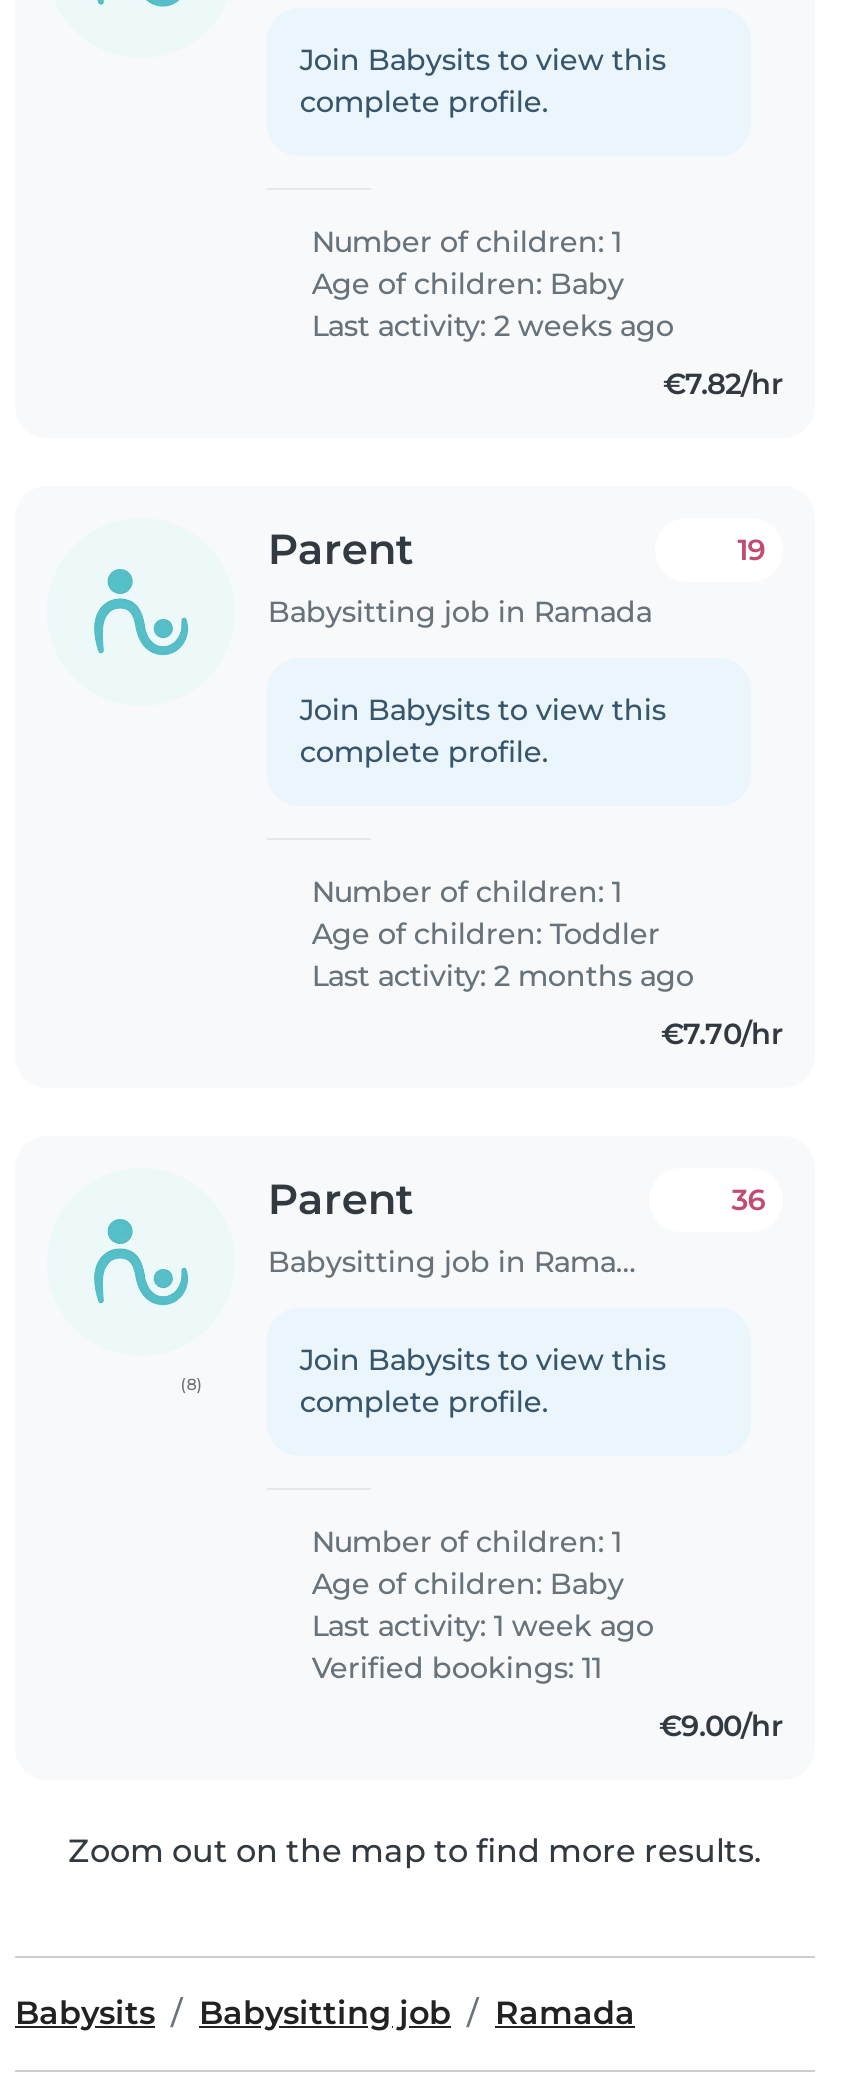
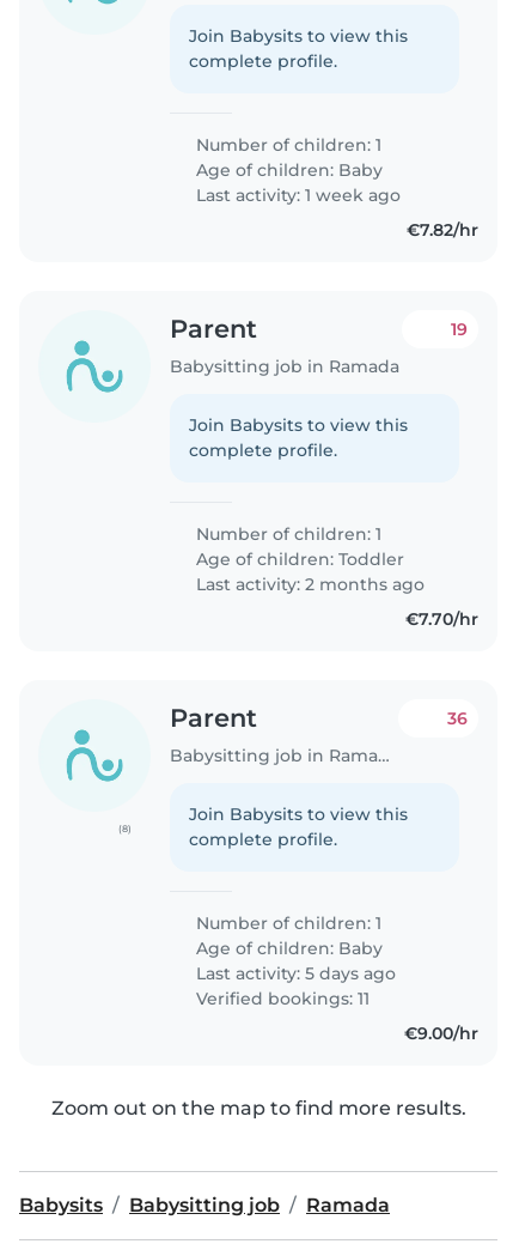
[304,308,674,344] Last activity: 2 weeks ago -> none
moved [304,1607,654,1643] -> [192,184,401,206]: Last activity: 1 week ago
none -> [192,962,396,984] Last activity: 5 days ago

